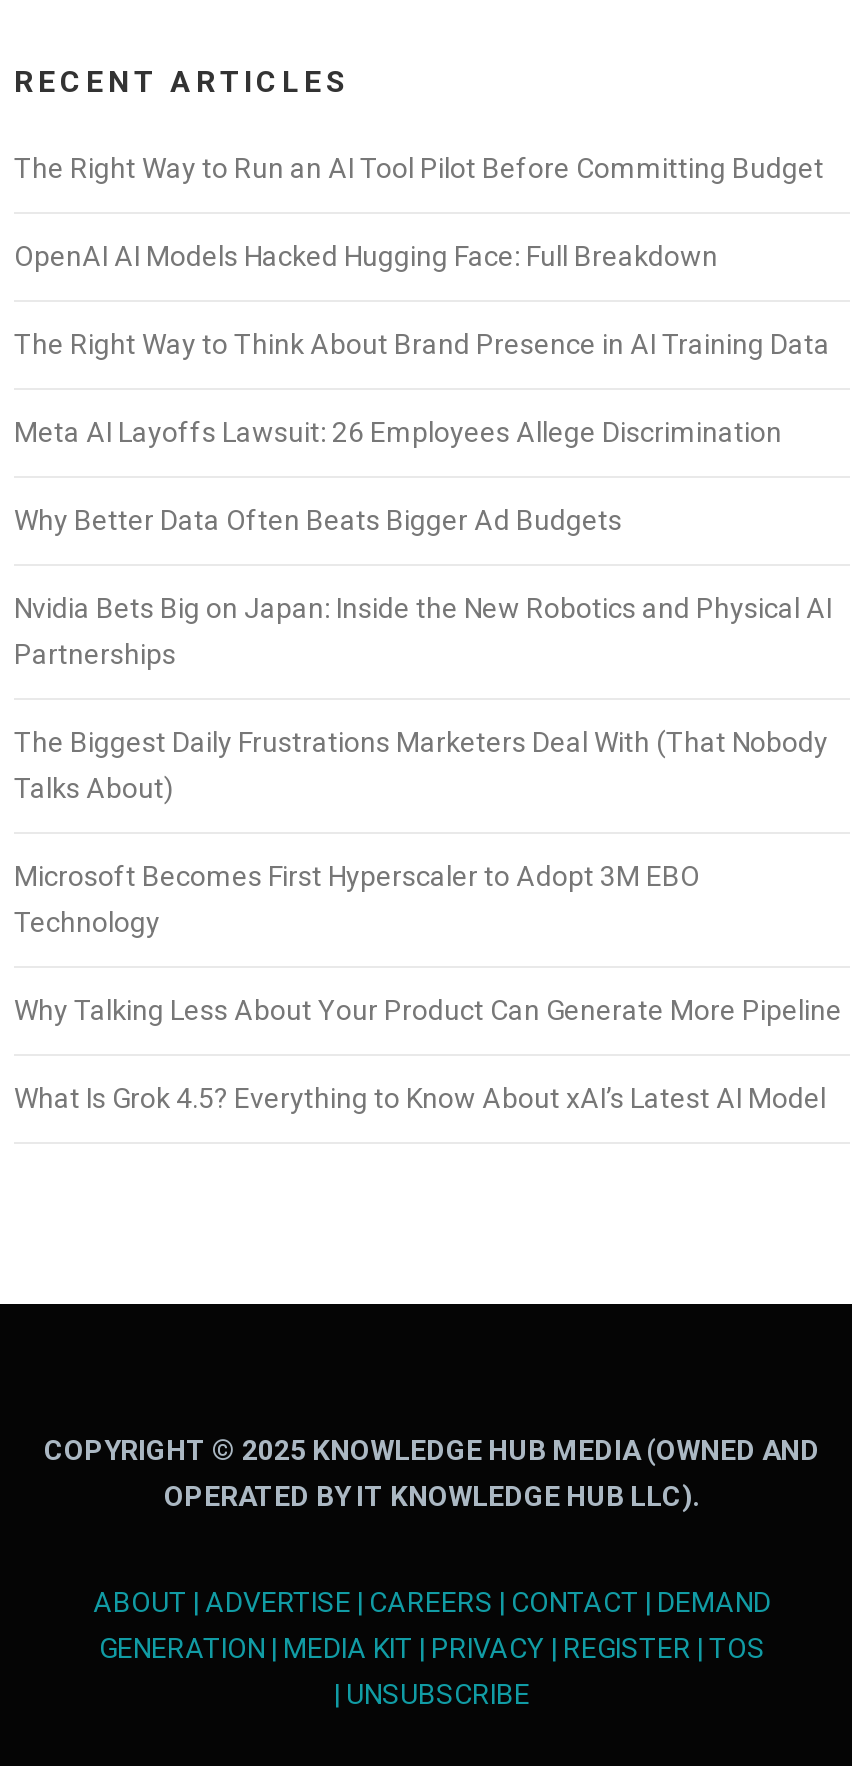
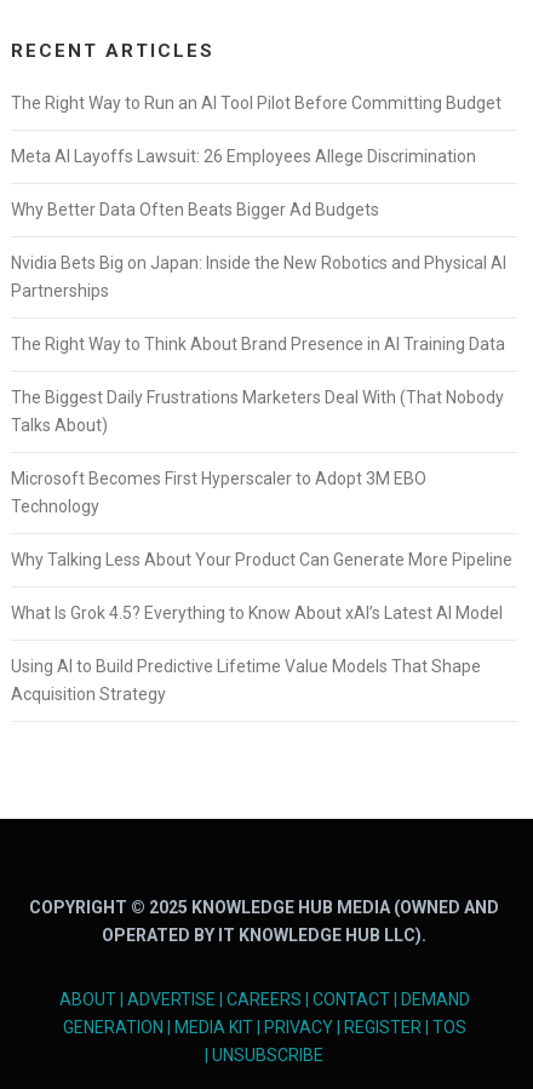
[14,241,718,273] OpenAI AI Models Hacked Hugging Face: Full Breakdown -> none
moved [14,329,830,361] -> [11,335,505,354]: The Right Way to Think About Brand Presence in AI Training Data
moved [14,417,832,671] -> [11,147,506,301]: Meta AI Layoffs Lawsuit: 26 Employees Allege Discrimination | Why Better Data Often Beats Bigger Ad Budgets | Nvidia Bets Big on Japan: Inside the New Robotics and Physical AI | Partnerships
moved [14,727,842,1115] -> [11,388,512,623]: The Biggest Daily Frustrations Marketers Deal With (That Nobody | Talks About) | Microsoft Becomes First Hyperscaler to Adopt 3M EBO | Technology | Why Talking Less About Your Product Can Generate More Pipeline | What Is Grok 4.5? Everything to Know About xAI’s Latest AI Model
none -> [11,657,481,704] Using AI to Build Predictive Lifetime Value Models That Shape | Acquisition Strategy

